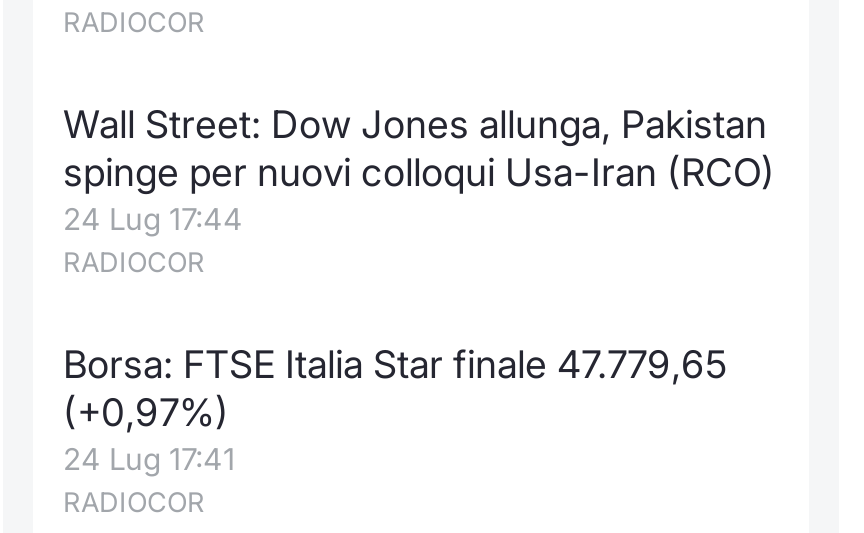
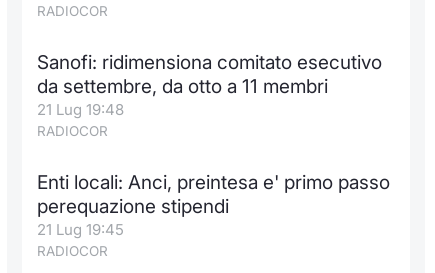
[63,102,775,238] Wall Street: Dow Jones allunga, Pakistan | spinge per nuovi colloqui Usa-Iran (RCO) | 24 Lug 17:44 -> [37,51,382,119] Sanofi: ridimensiona comitato esecutivo | da settembre, da otto a 11 membri | 21 Lug 19:48
[63,342,727,478] Borsa: FTSE Italia Star finale 47.779,65 | (+0,97%) | 24 Lug 17:41 -> [37,171,390,239] Enti locali: Anci, preintesa e' primo passo | perequazione stipendi | 21 Lug 19:45

